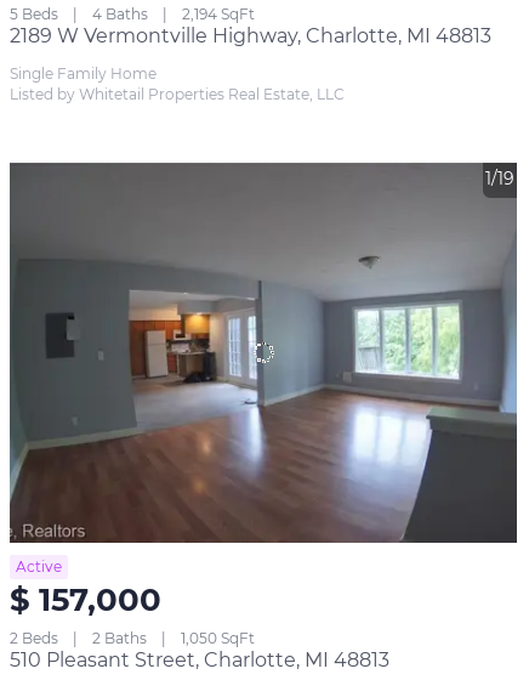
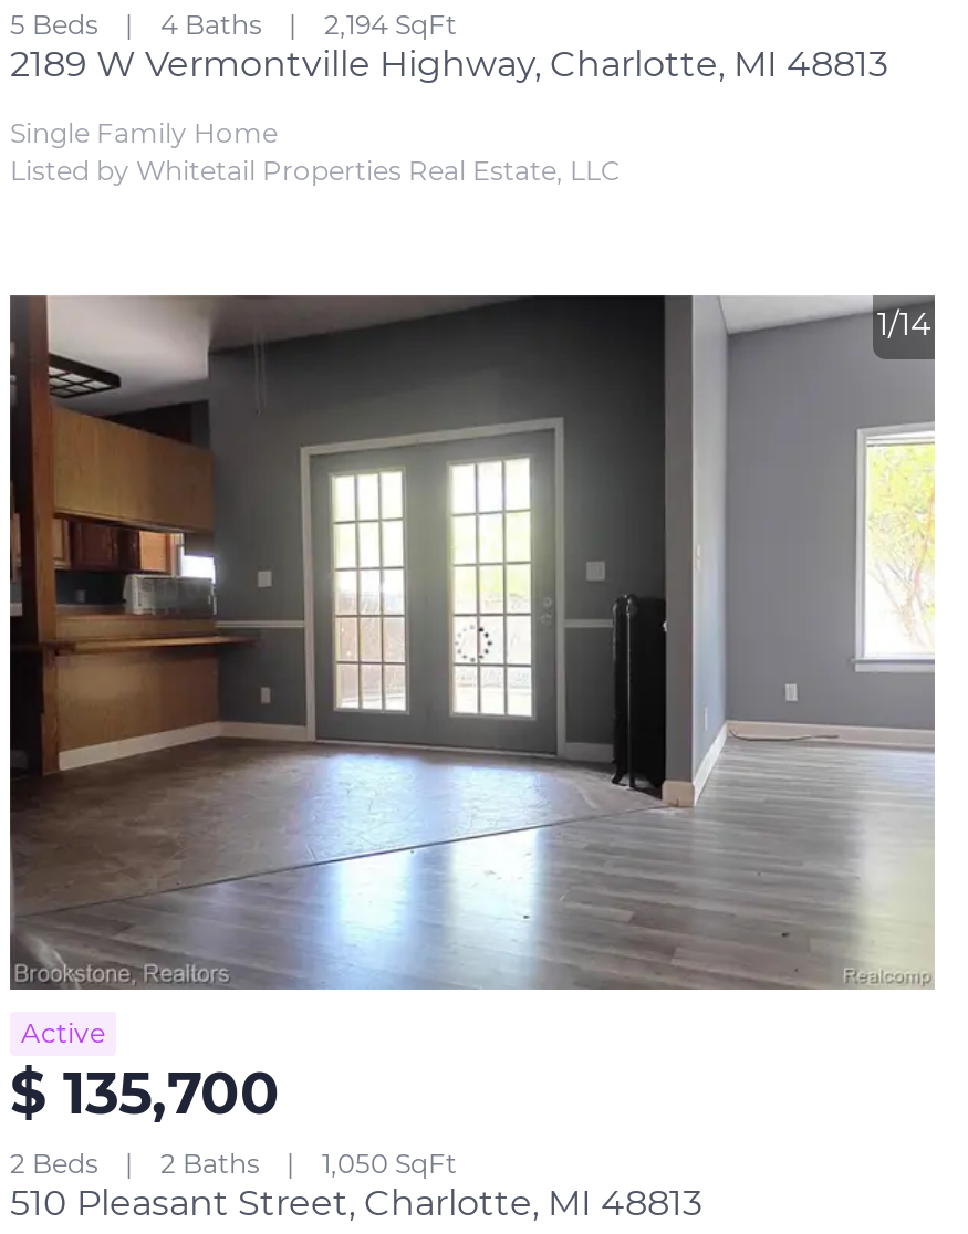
[10,163,518,544] [image] | 1/19 -> [10,294,935,991] [image] | 1/14
[10,581,161,620] $ 157,000 -> [10,1058,280,1128] $ 135,700

